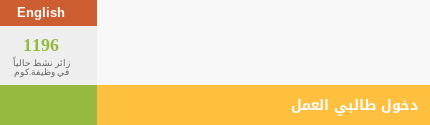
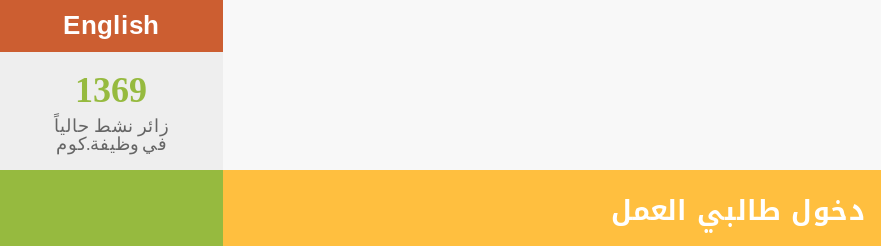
[23,35,59,55] 1196 -> [75,70,147,110] 1369

